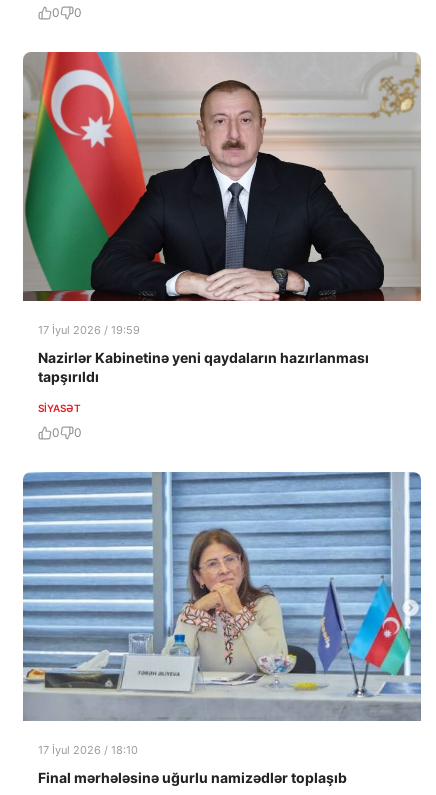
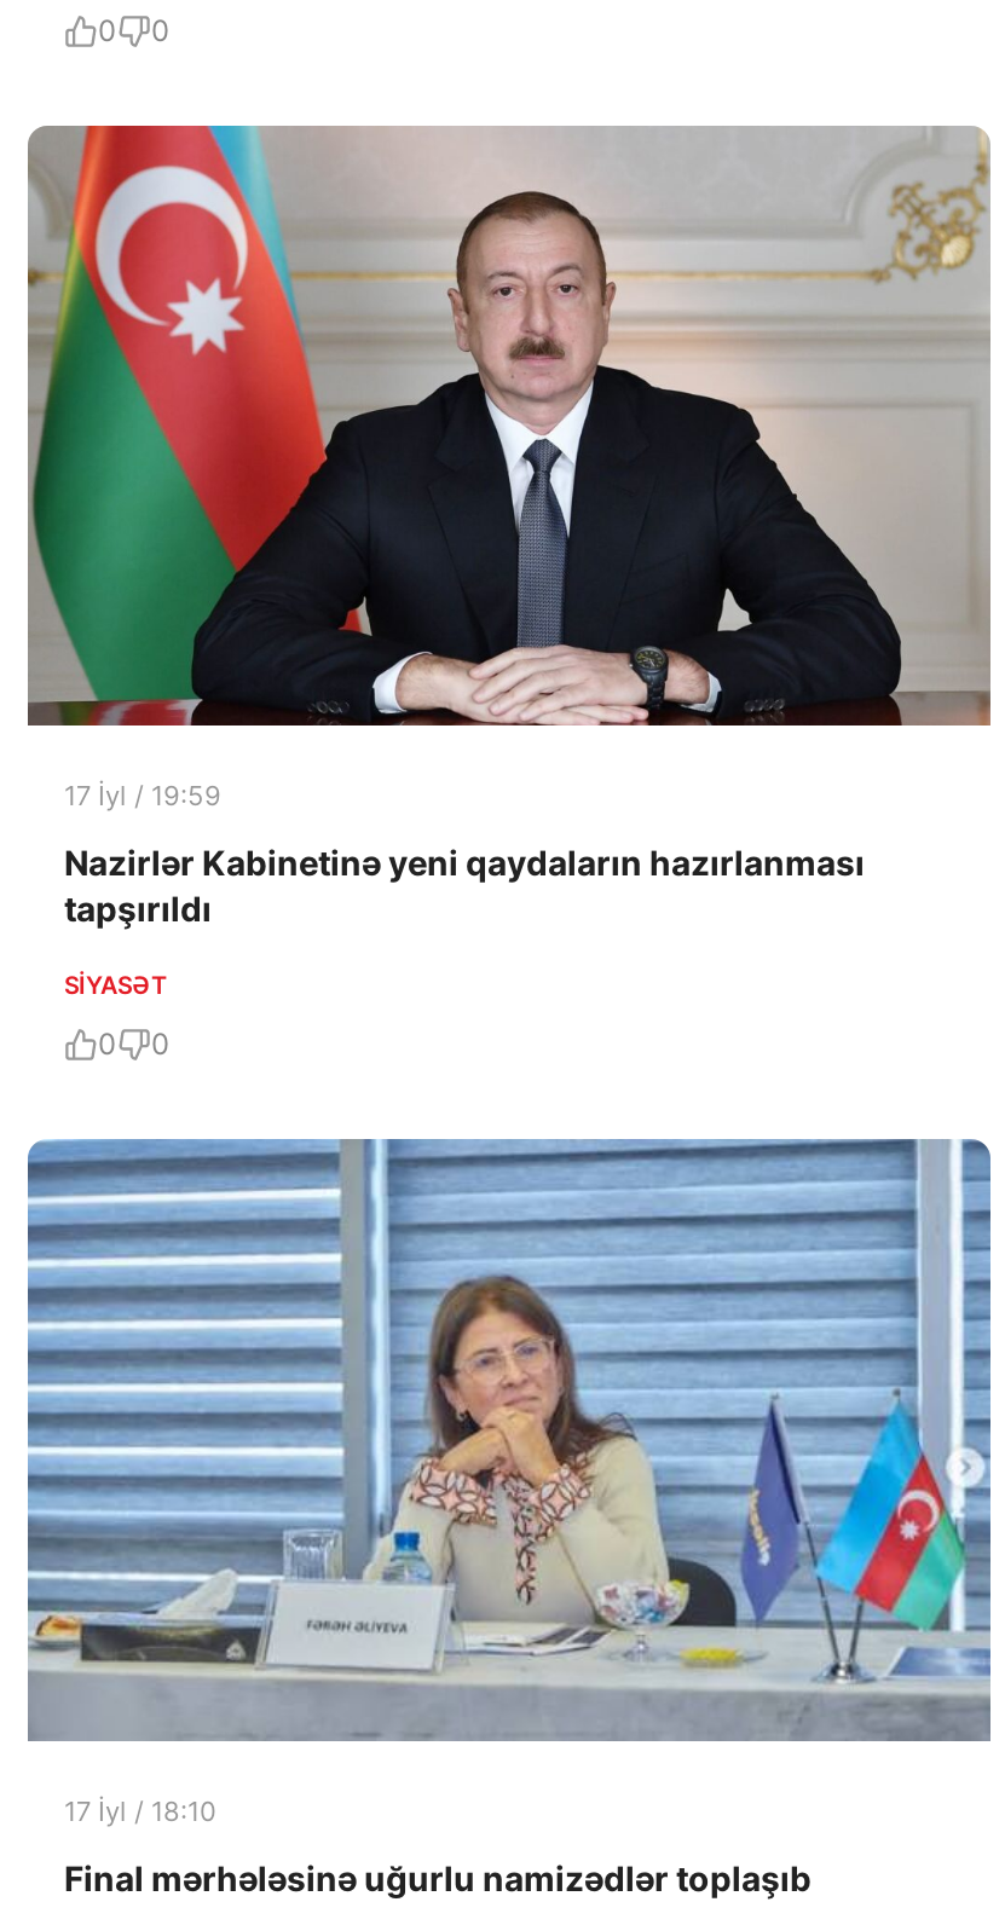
[38,323,140,337] 17 İyul 2026 / 19:59 -> [64,779,221,813] 17 İyl / 19:59
[38,743,138,757] 17 İyul 2026 / 18:10 -> [64,1794,216,1828] 17 İyl / 18:10

